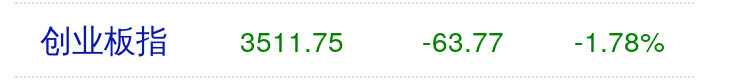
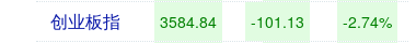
[240,20,344,60] 3511.75 -> [160,11,217,32] 3584.84
[422,20,504,60] -63.77 -> [251,11,304,32] -101.13
[574,20,664,60] -1.78% -> [343,11,392,32] -2.74%

